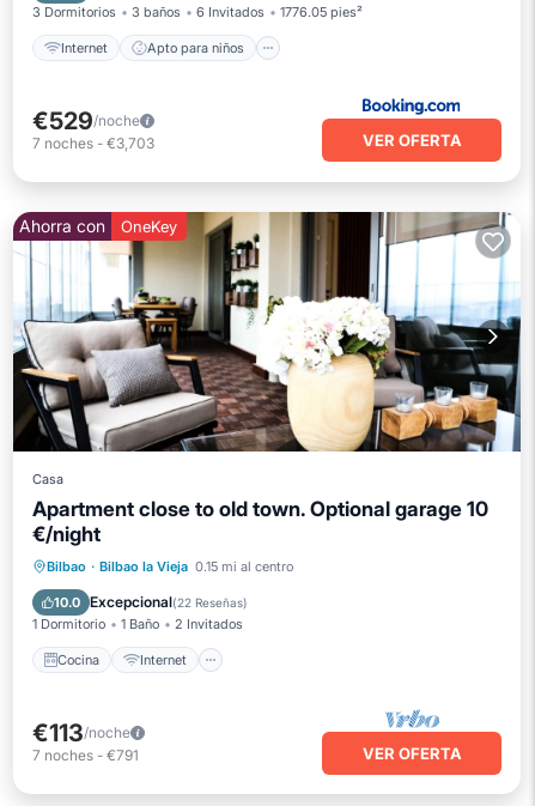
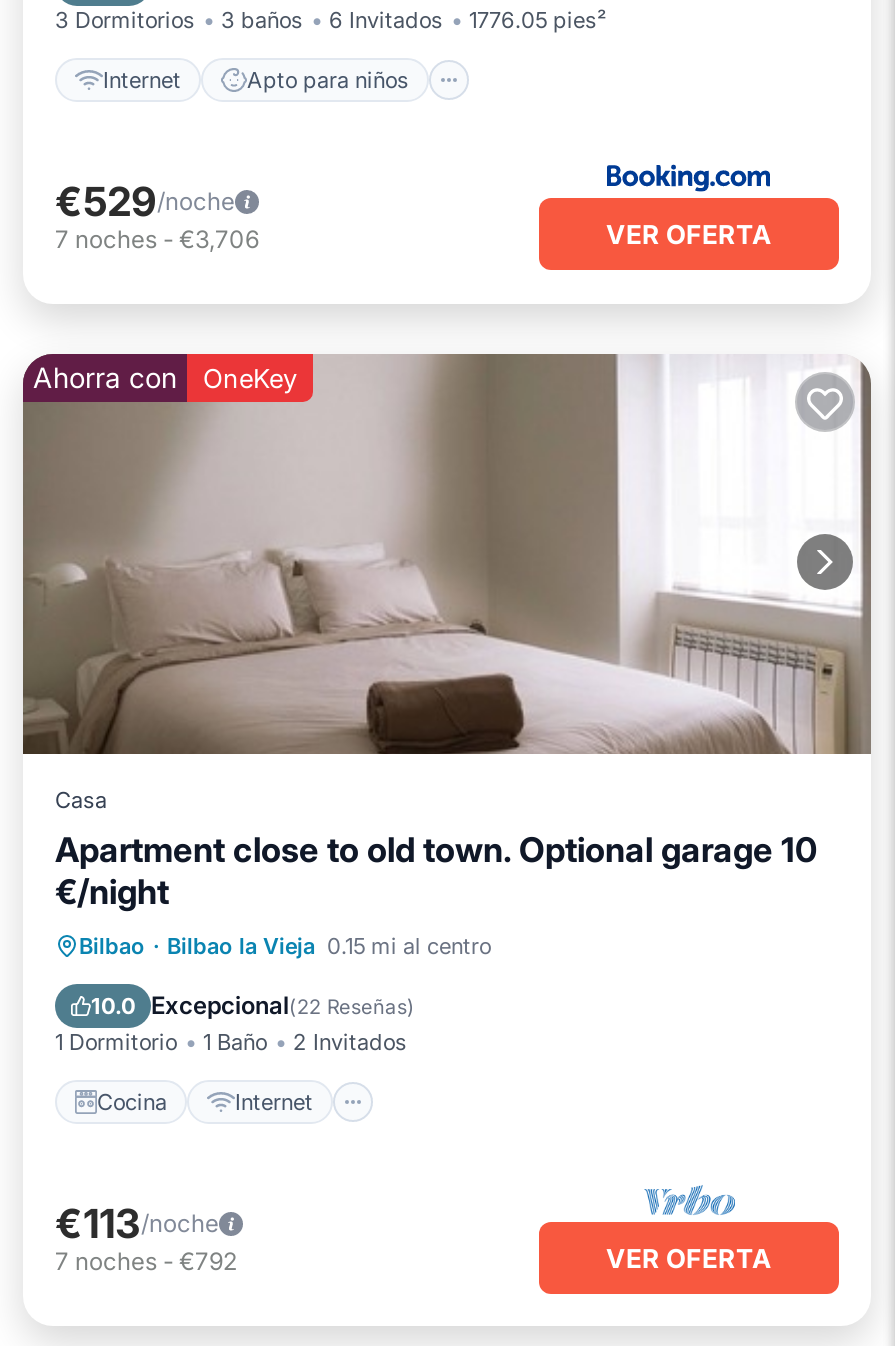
[32,134,154,152] 7 noches - €3,703 -> [55,224,259,254] 7 noches - €3,706
[13,211,521,453] [image] -> [21,352,873,756] [image]
[32,746,139,764] 7 noches - €791 -> [55,1246,237,1276] 7 noches - €792

